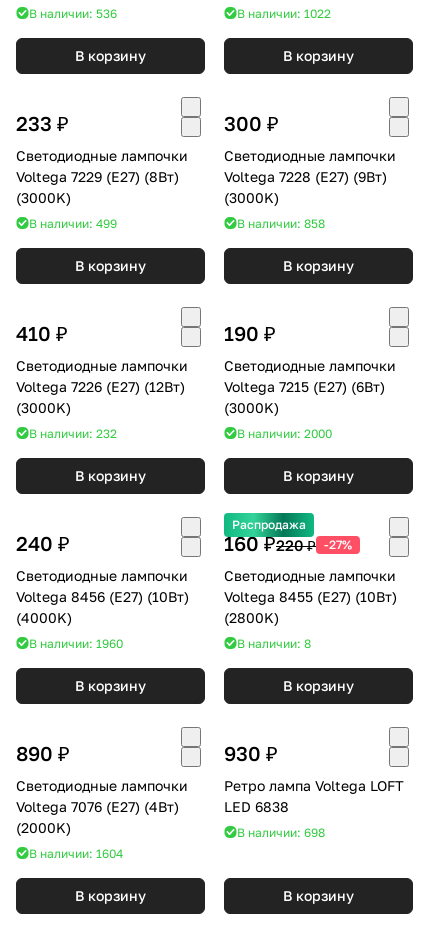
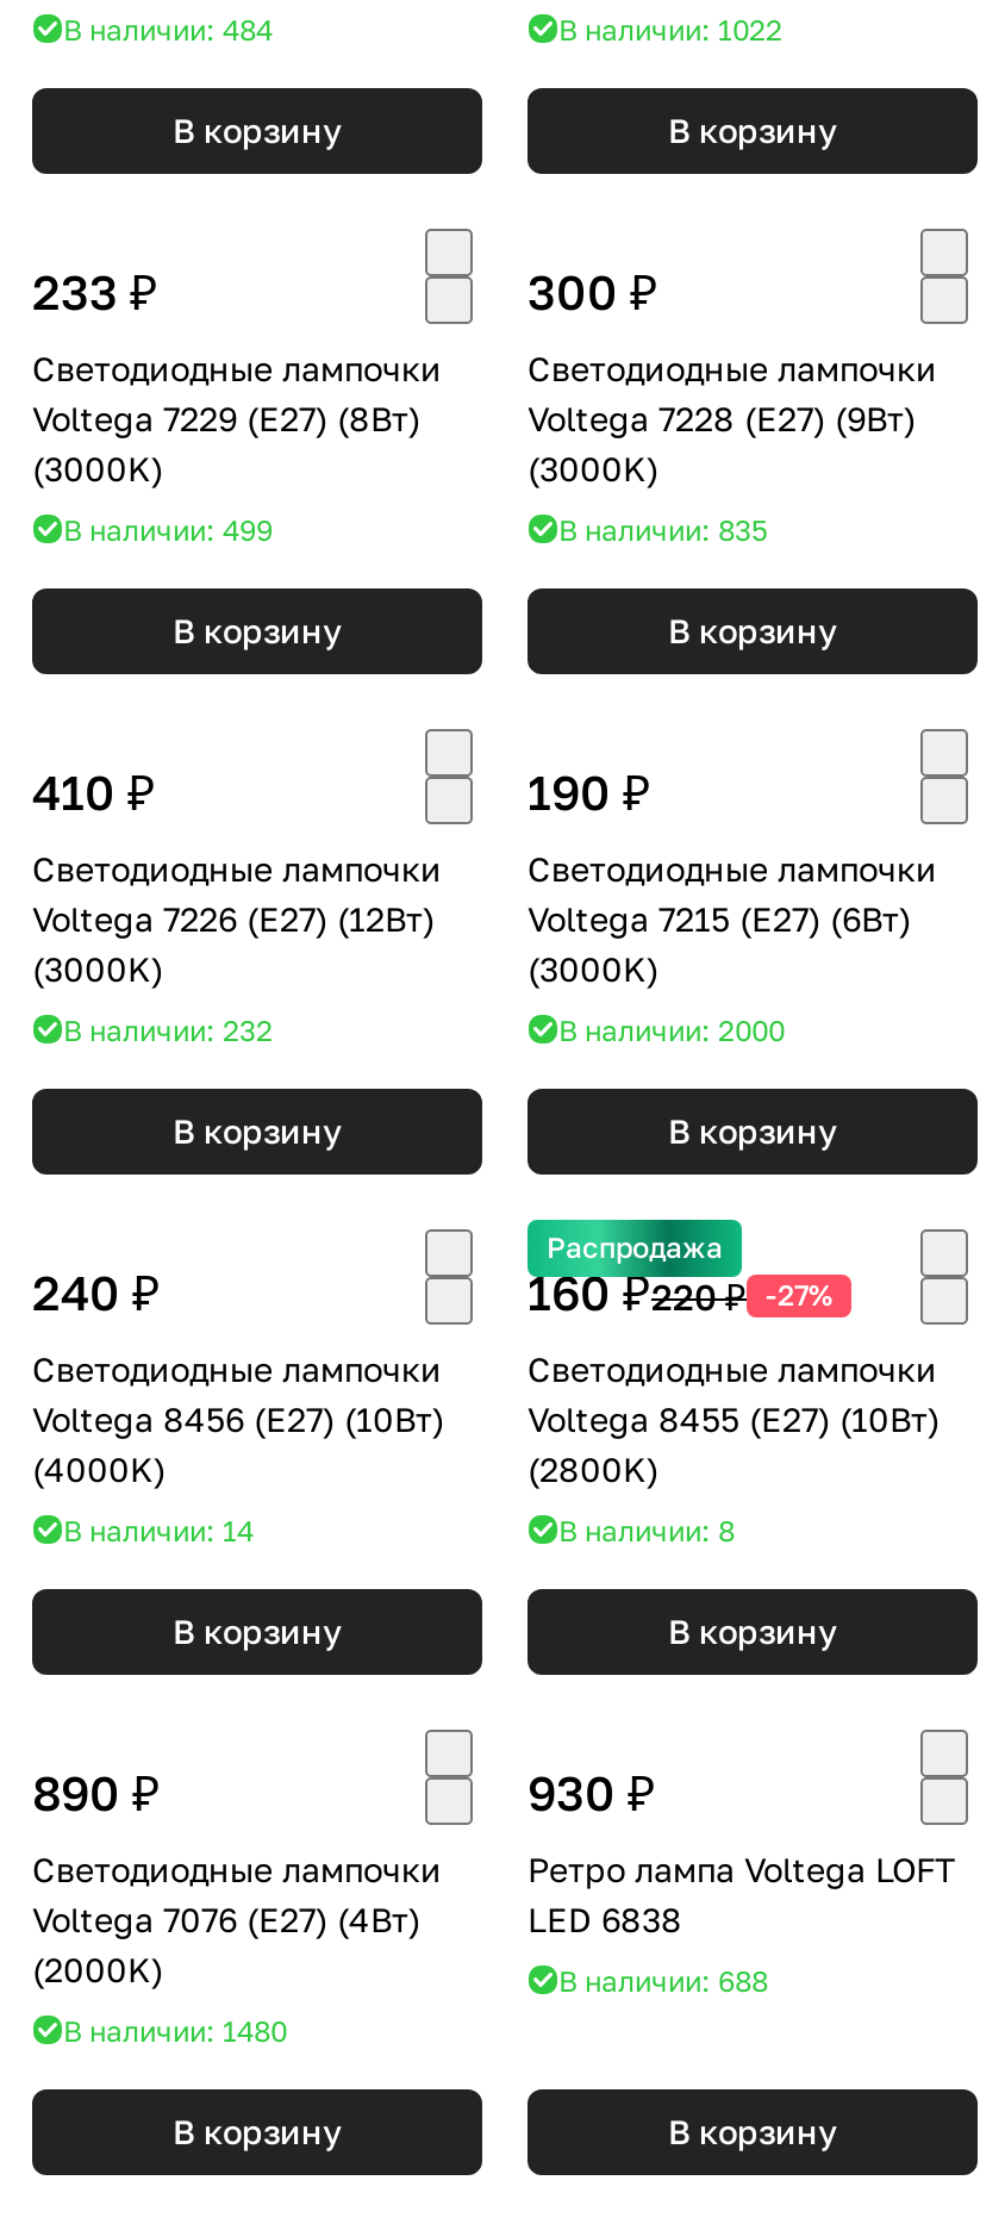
[29,6,117,21] В наличии: 536 -> [63,11,273,47] В наличии: 484
[237,216,325,231] В наличии: 858 -> [558,512,768,547] В наличии: 835
[29,636,123,651] В наличии: 1960 -> [63,1512,254,1548] В наличии: 14
[237,825,325,840] В наличии: 698 -> [558,1963,768,1998] В наличии: 688
[29,846,123,861] В наличии: 1604 -> [63,2013,287,2048] В наличии: 1480

